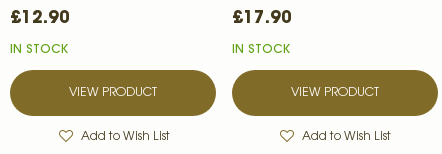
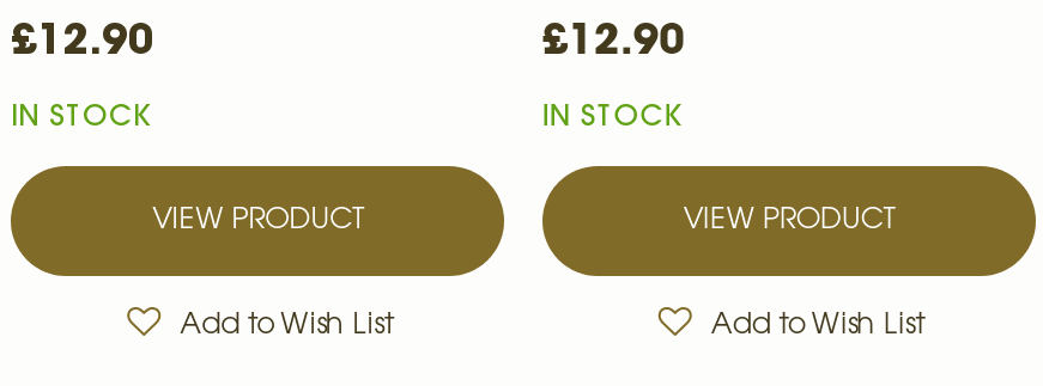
[232,6,292,28] £17.90 -> [542,12,685,65] £12.90

